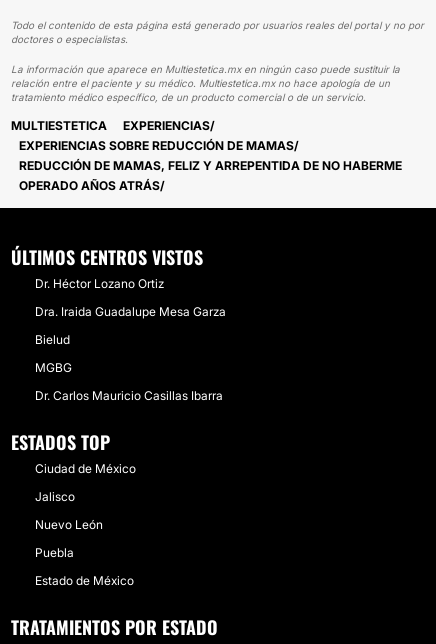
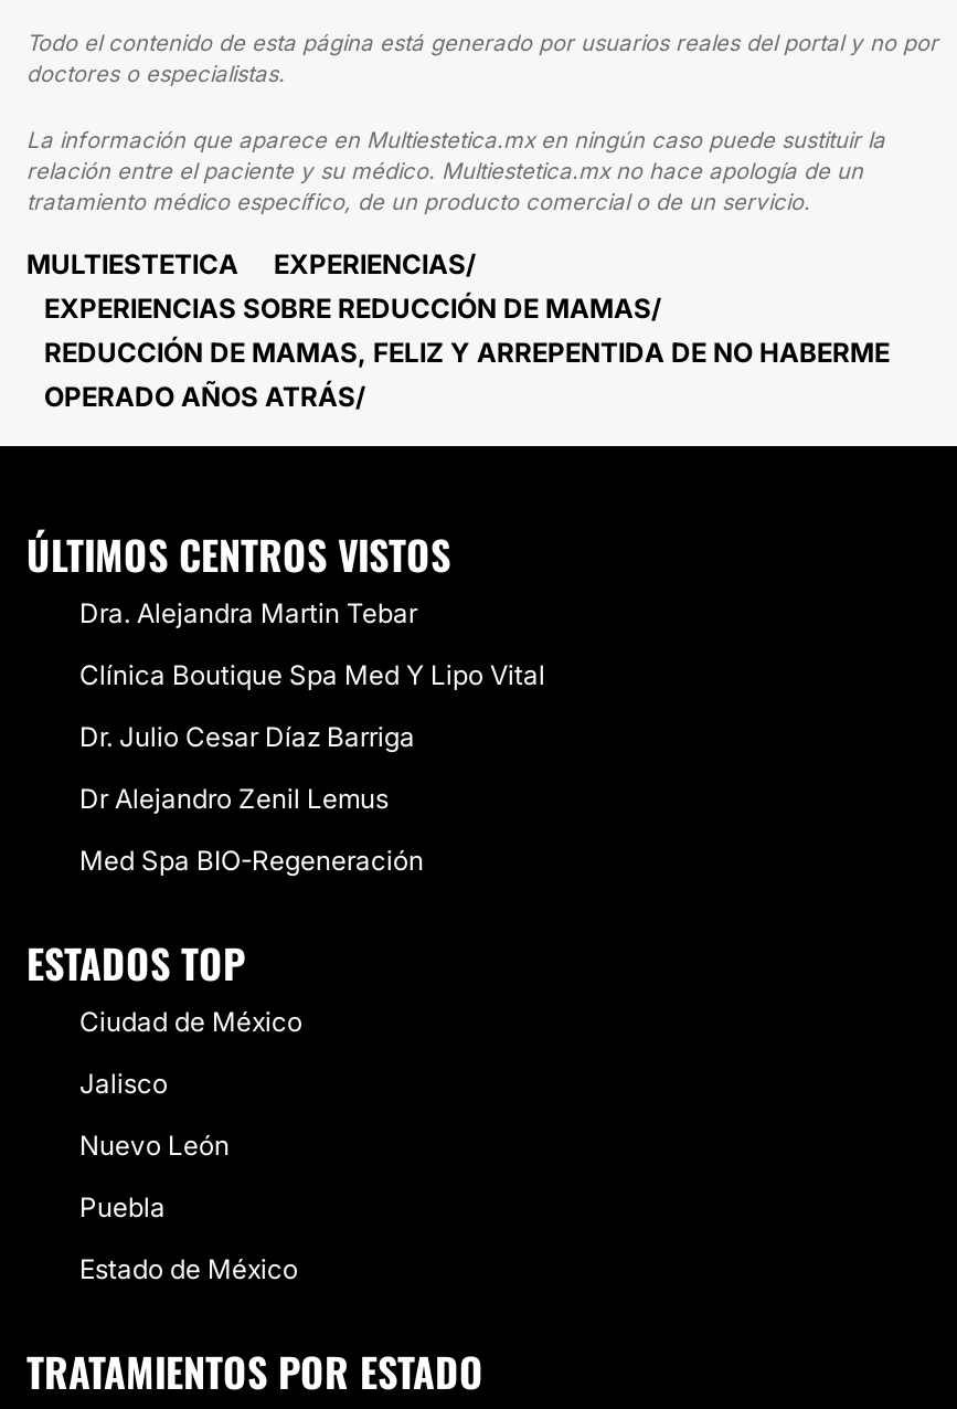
[35,276,164,291] Dr. Héctor Lozano Ortiz -> [79,596,417,629] Dra. Alejandra Martin Tebar
[35,304,226,319] Dra. Iraida Guadalupe Mesa Garza -> [79,658,545,691] Clínica Boutique Spa Med Y Lipo Vital
[35,332,70,347] Bielud -> [79,720,415,753] Dr. Julio Cesar Díaz Barriga
[35,360,72,375] MGBG -> [79,782,389,815] Dr Alejandro Zenil Lemus
[35,388,223,403] Dr. Carlos Mauricio Casillas Ibarra -> [79,844,424,877] Med Spa BIO-Regeneración

